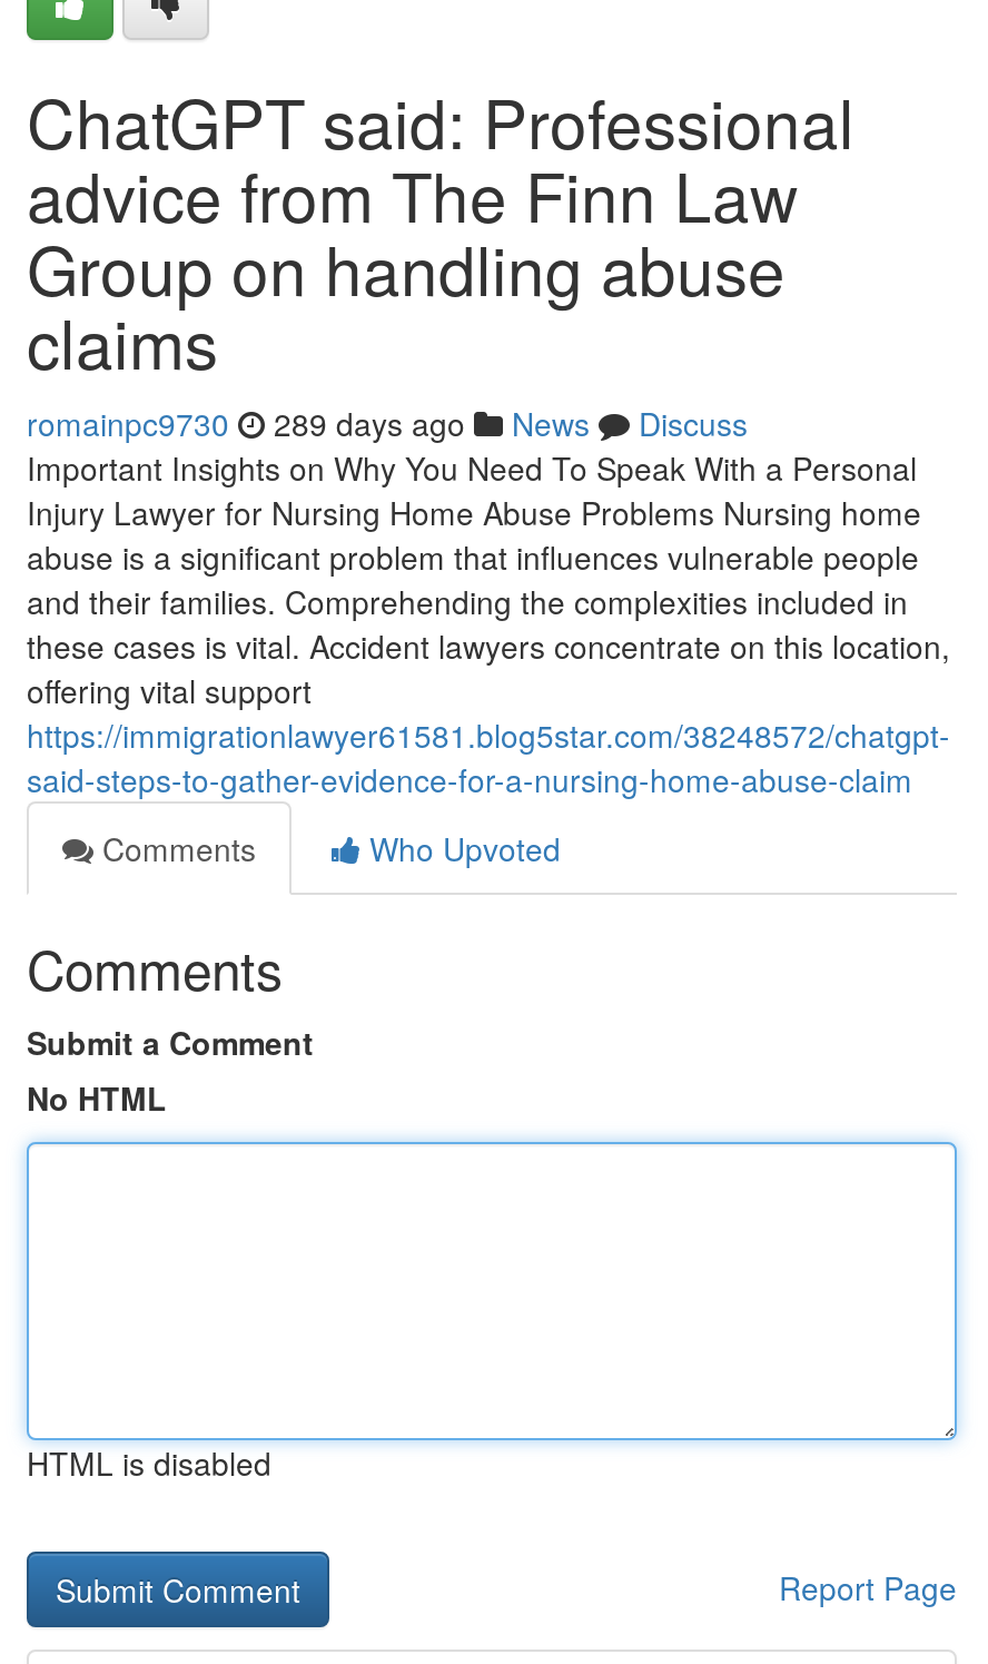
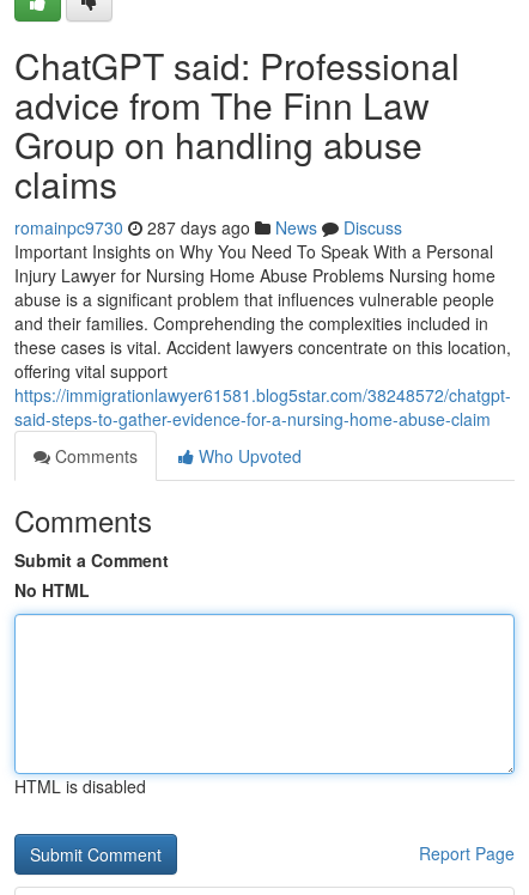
[27,401,748,445] romainpc9730 289 days ago News Discuss -> [14,215,402,239] romainpc9730 287 days ago News Discuss

